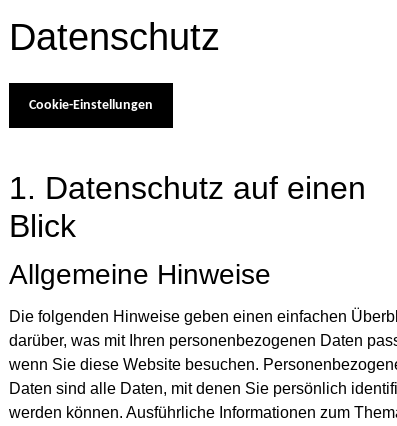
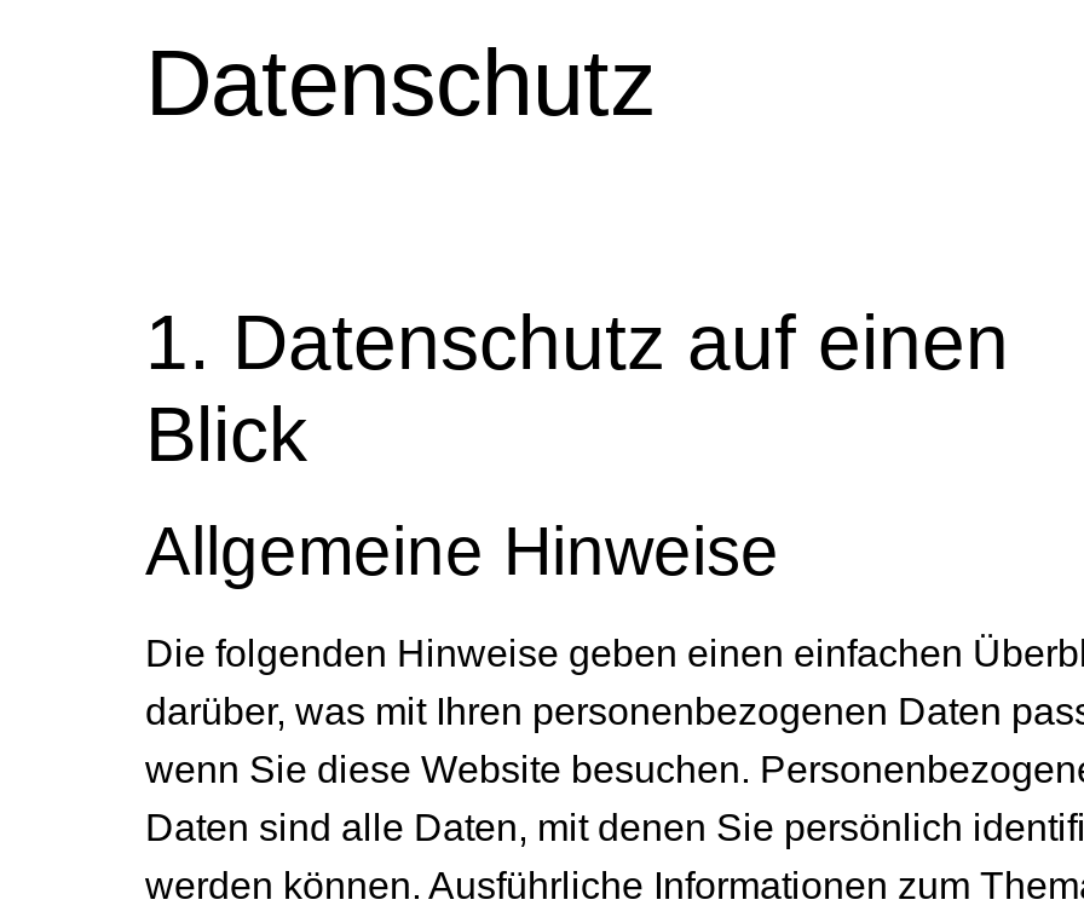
[29,98,153,113] Cookie-Einstellungen -> none

